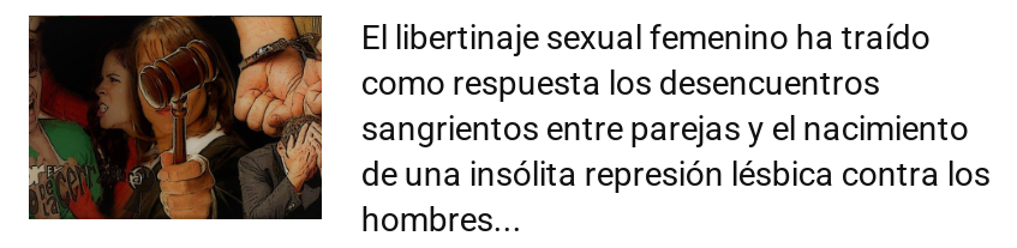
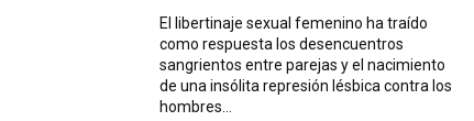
[26,12,324,223] [image] -> none

